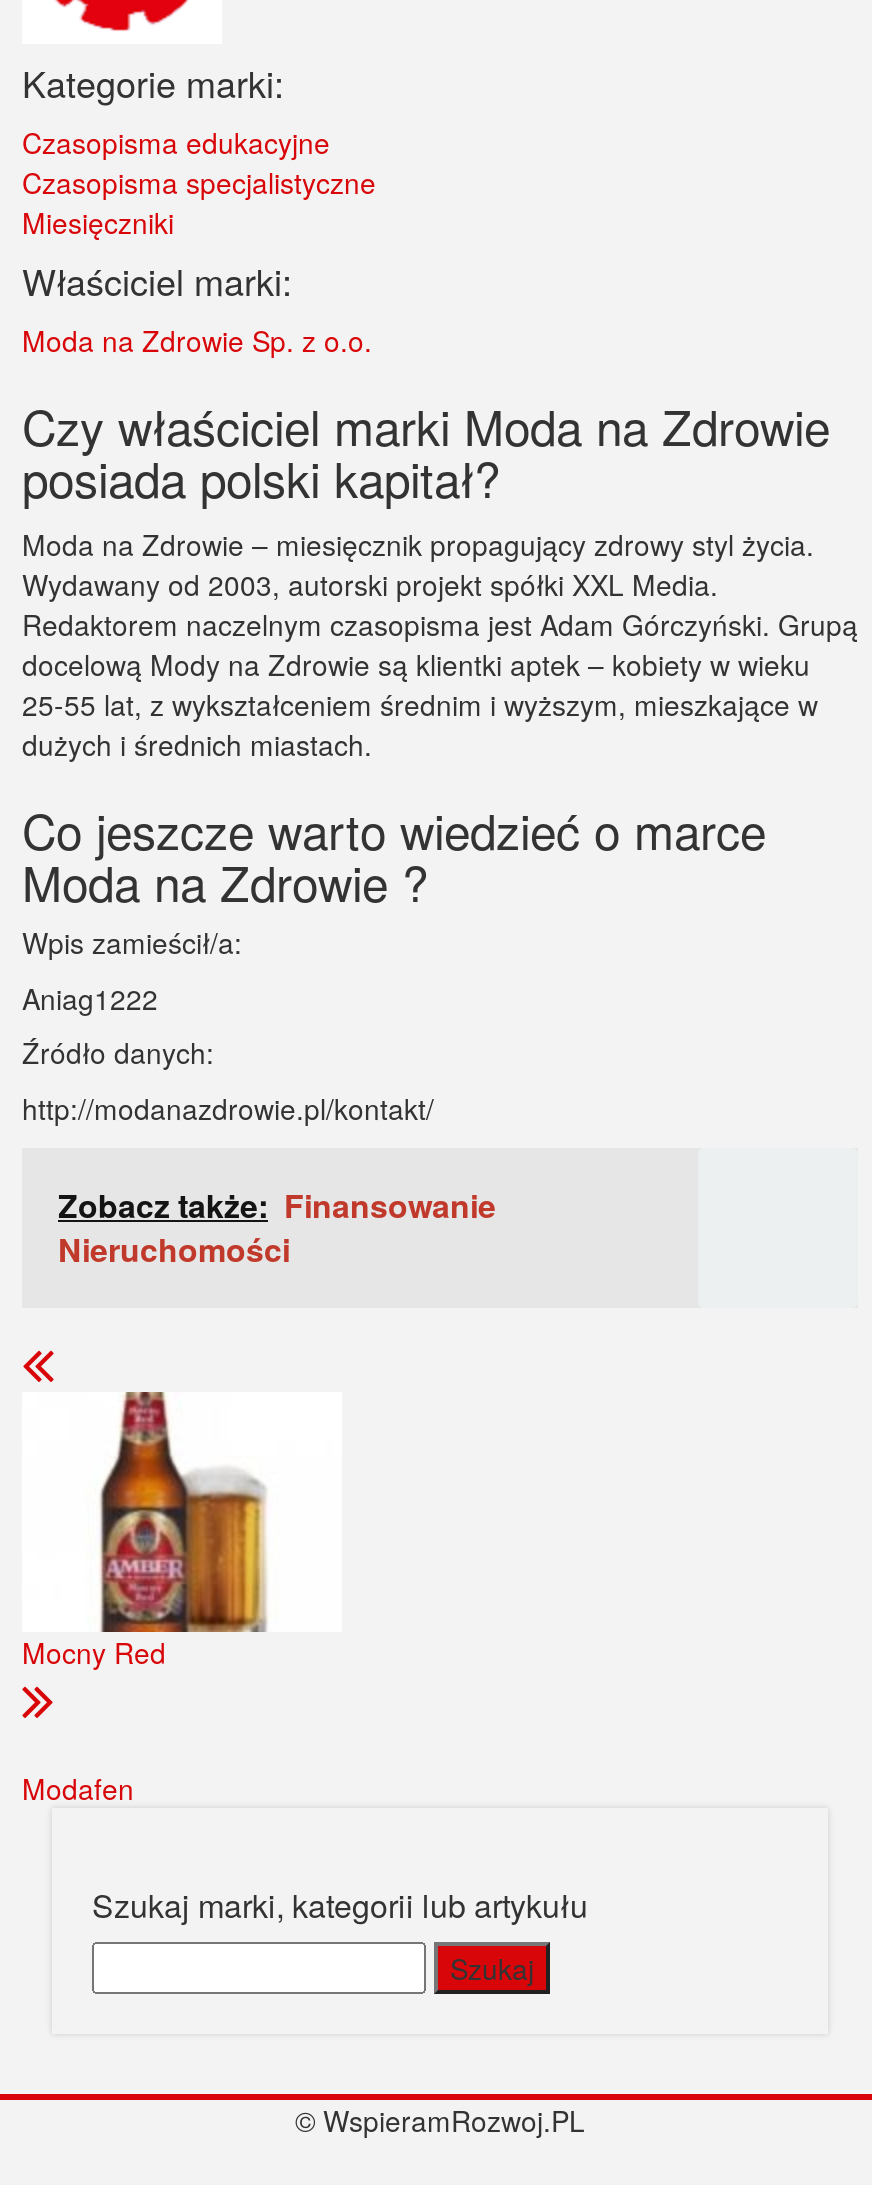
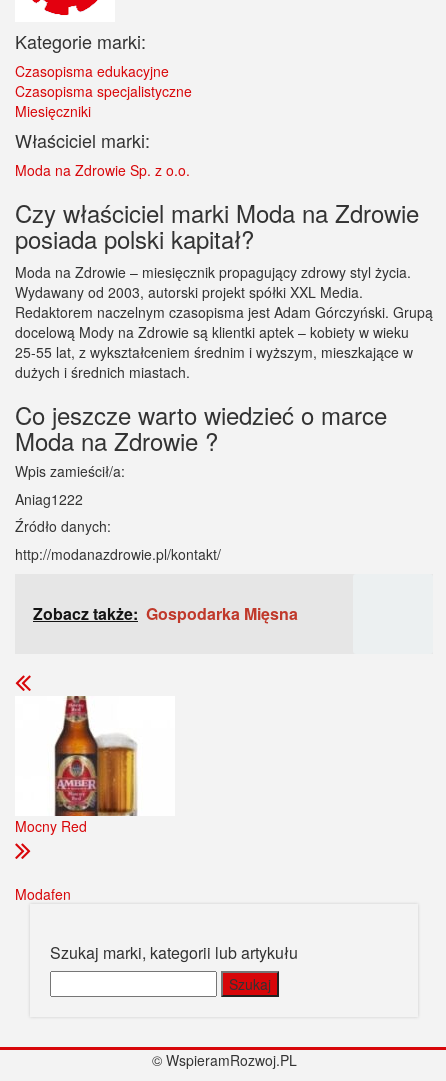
[58,1182,496,1272] Zobacz także: Finansowanie | Nieruchomości -> [33,602,298,625] Zobacz także: Gospodarka Mięsna

